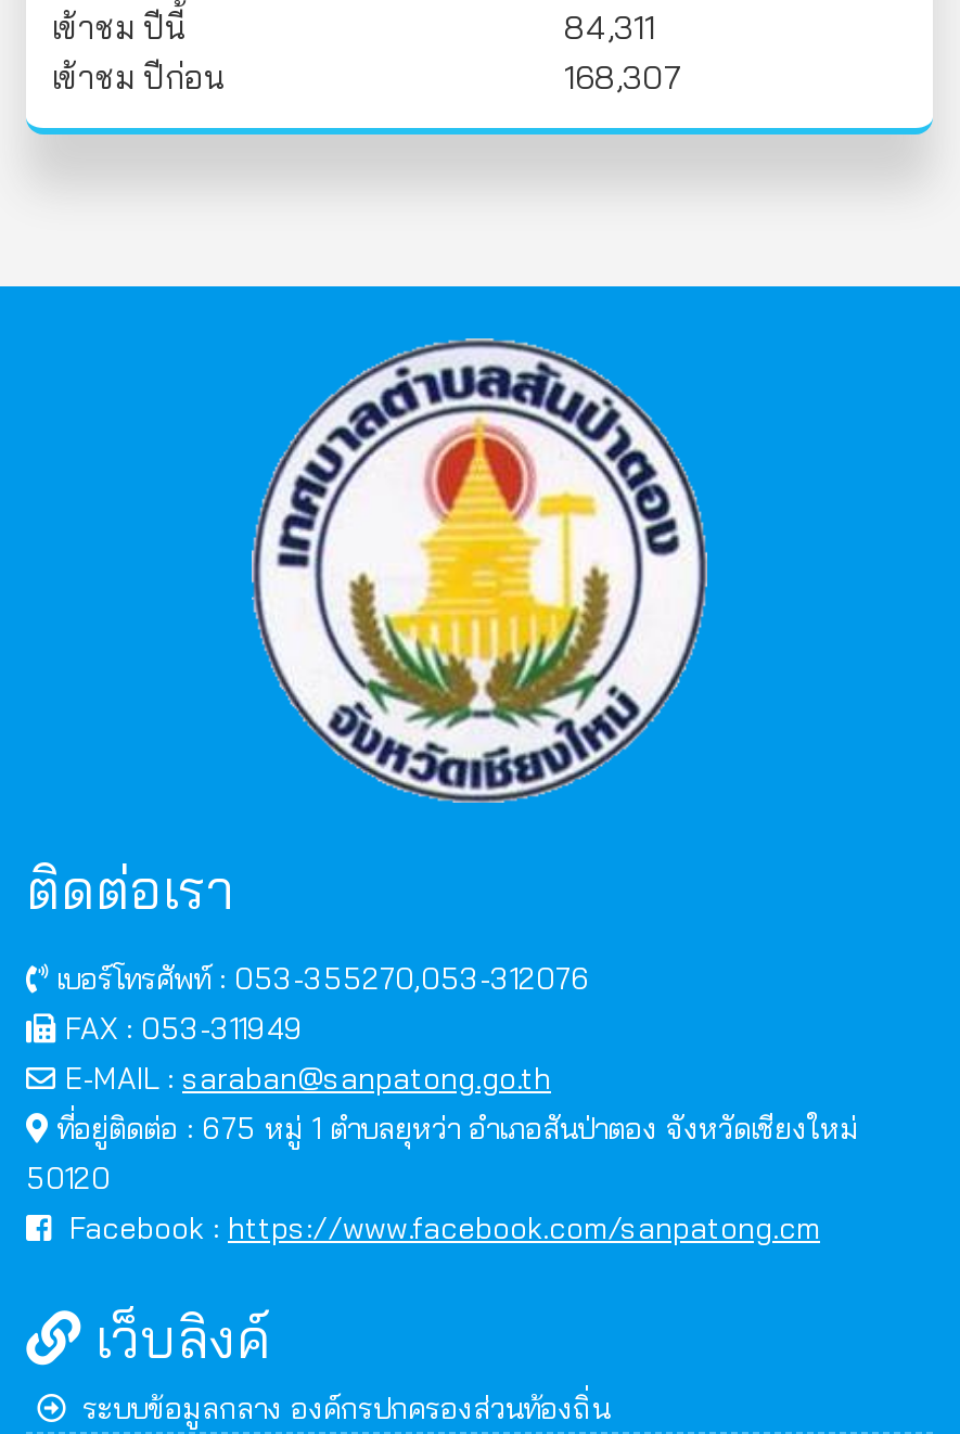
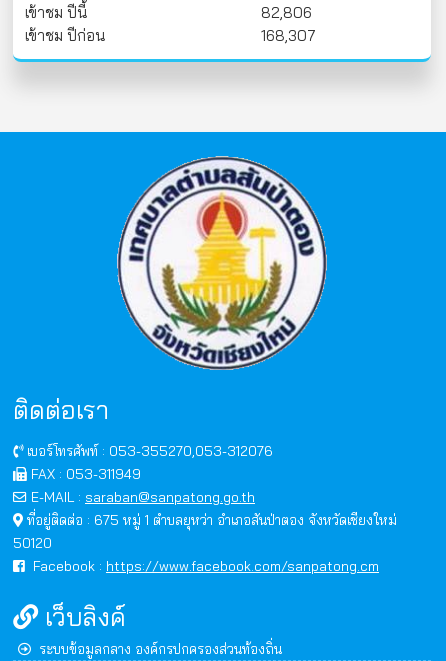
[564,6,655,47] 84,311 -> [261,3,312,22] 82,806

